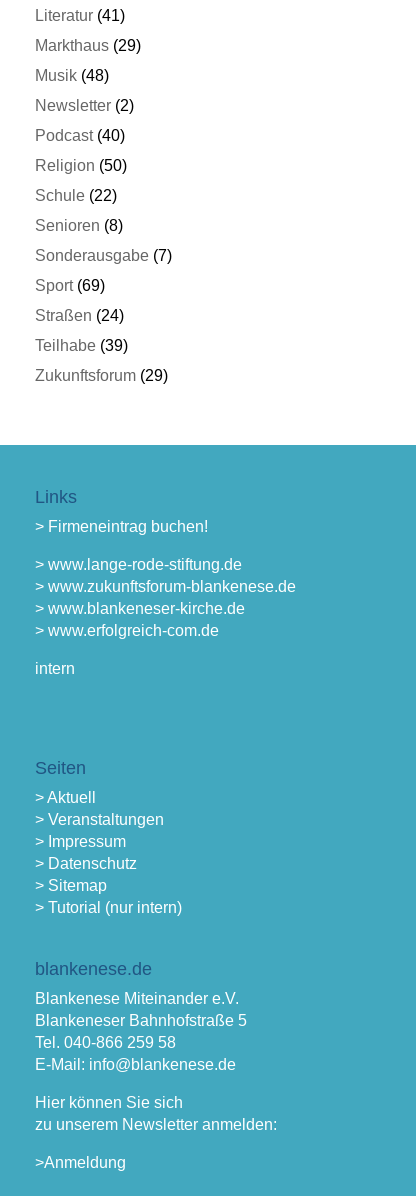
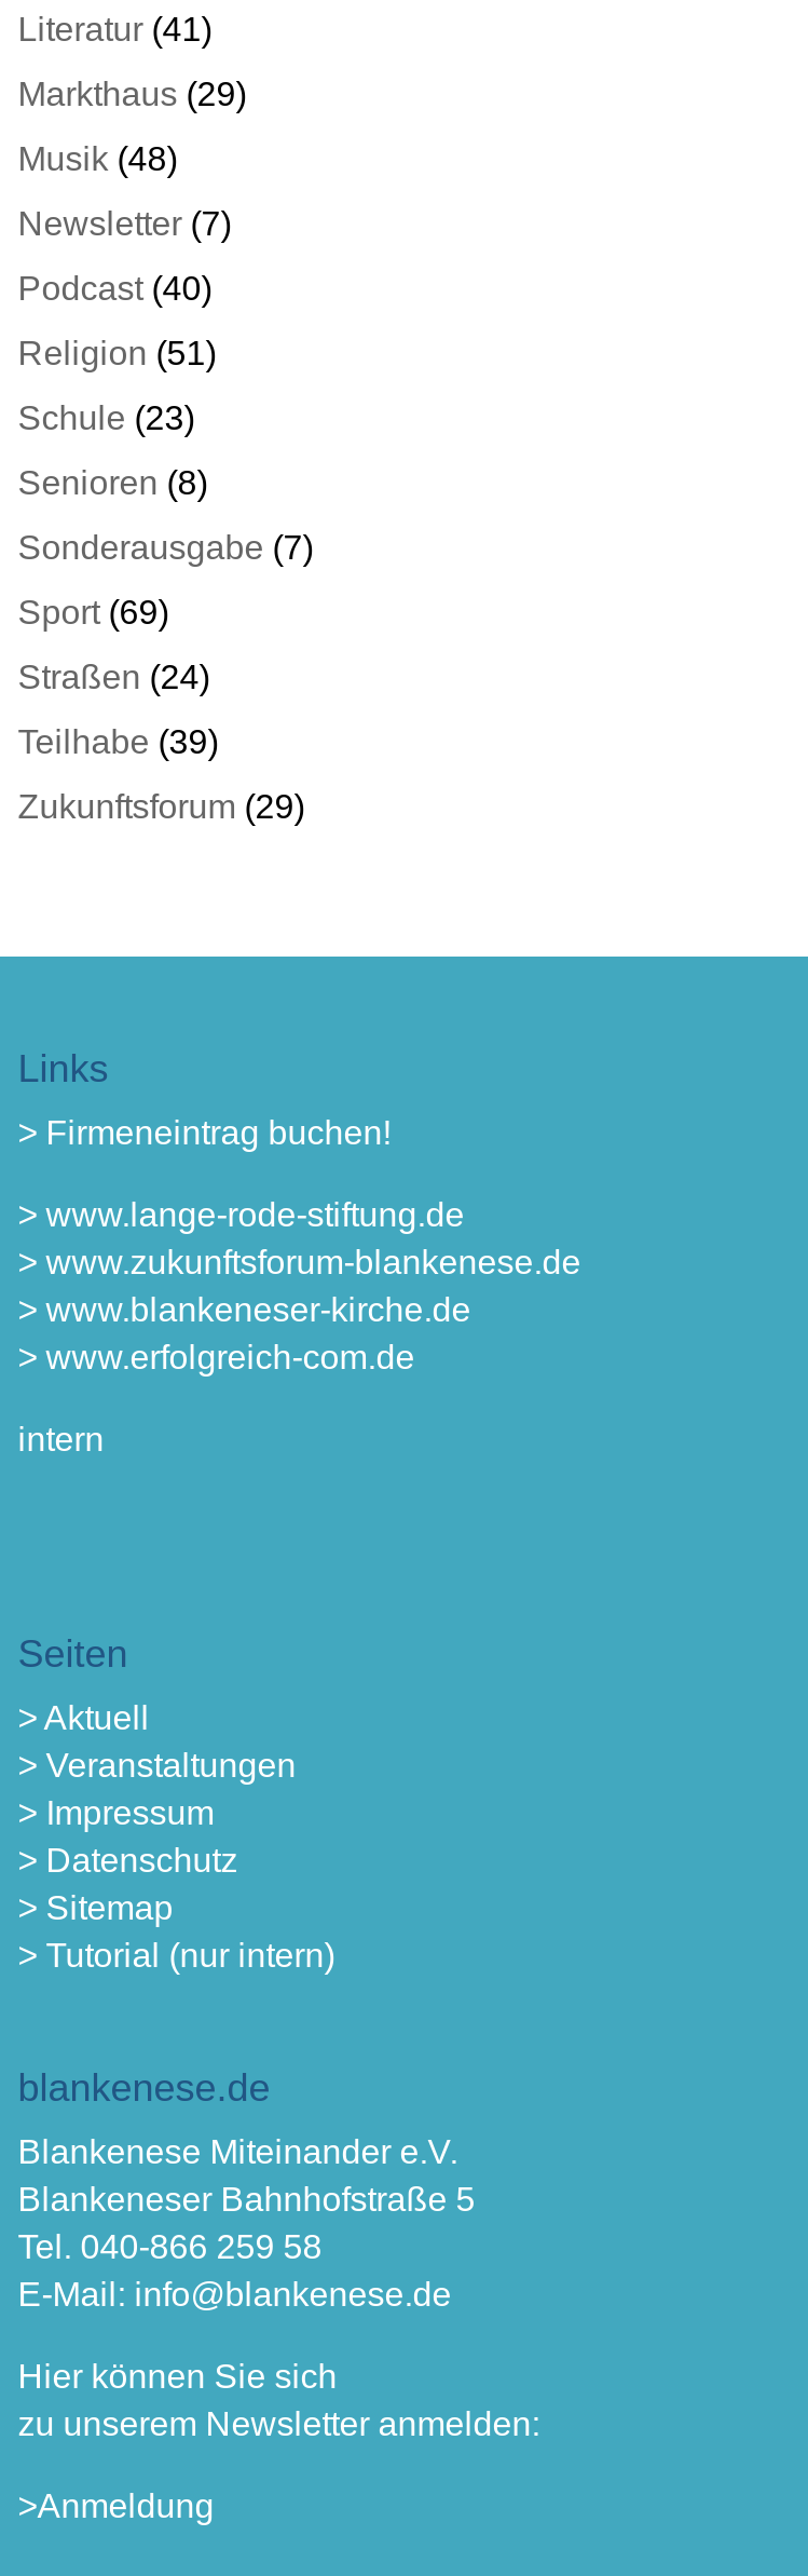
[35,97,134,114] Newsletter (2) -> [18,205,232,242] Newsletter (7)
[35,157,127,174] Religion (50) -> [18,335,216,371] Religion (51)
[35,187,117,204] Schule (22) -> [18,399,195,436] Schule (23)

